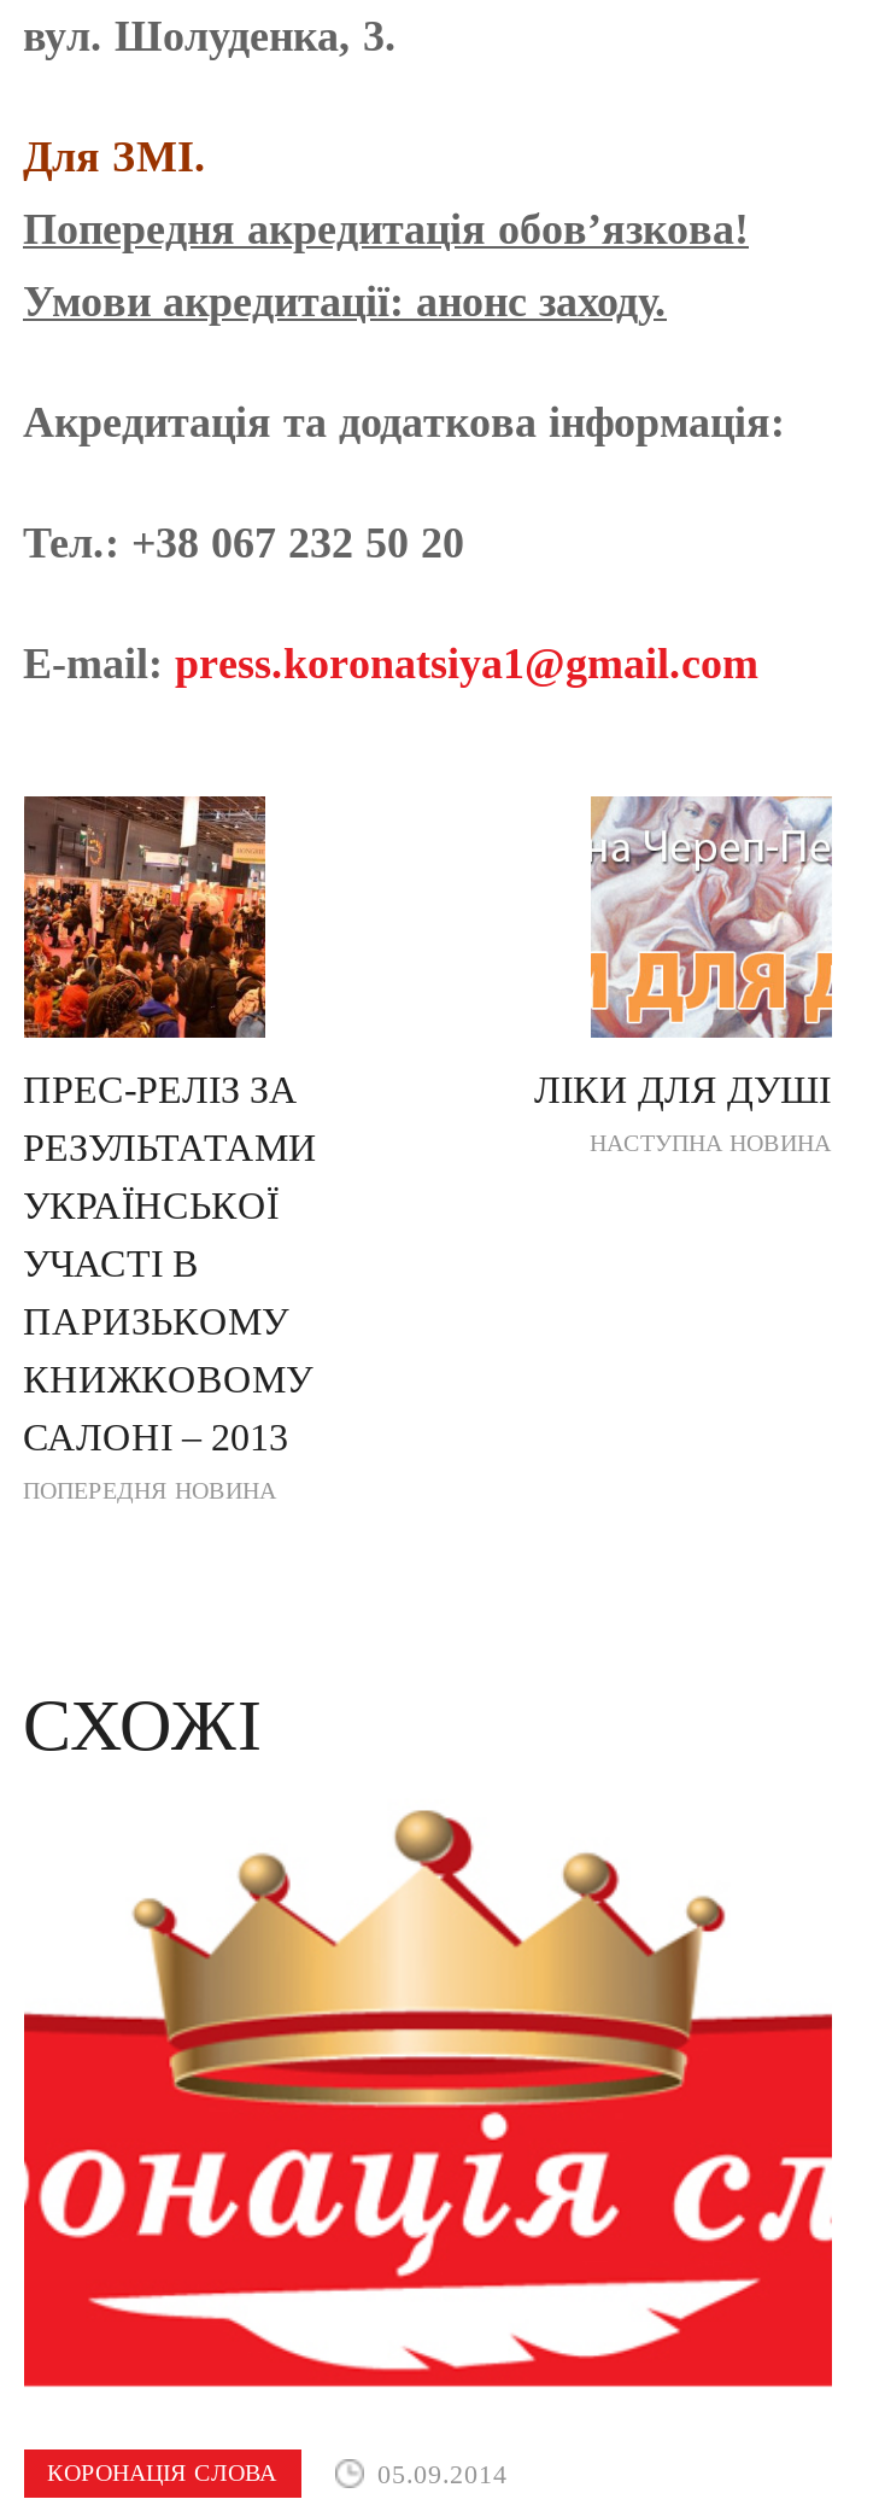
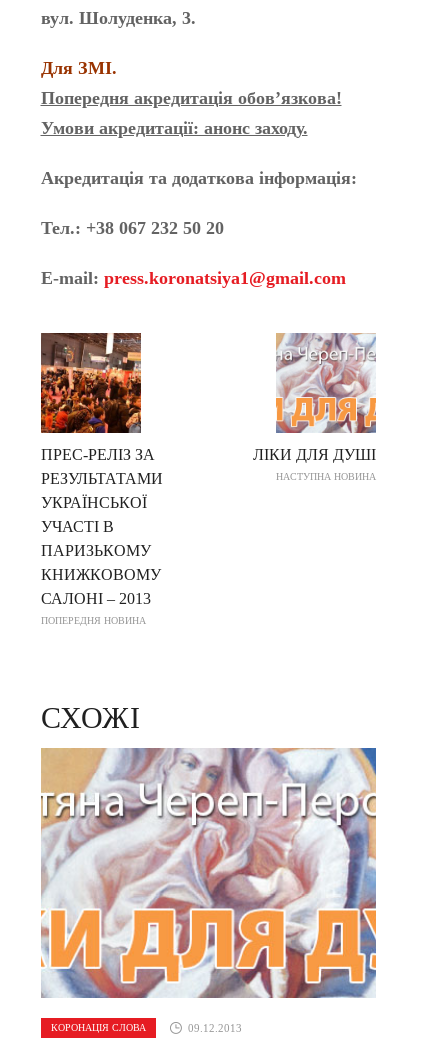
[22,1798,834,2487] [image] | 05.09.2014 -> [40,747,377,1034] [image] | 09.12.2013

